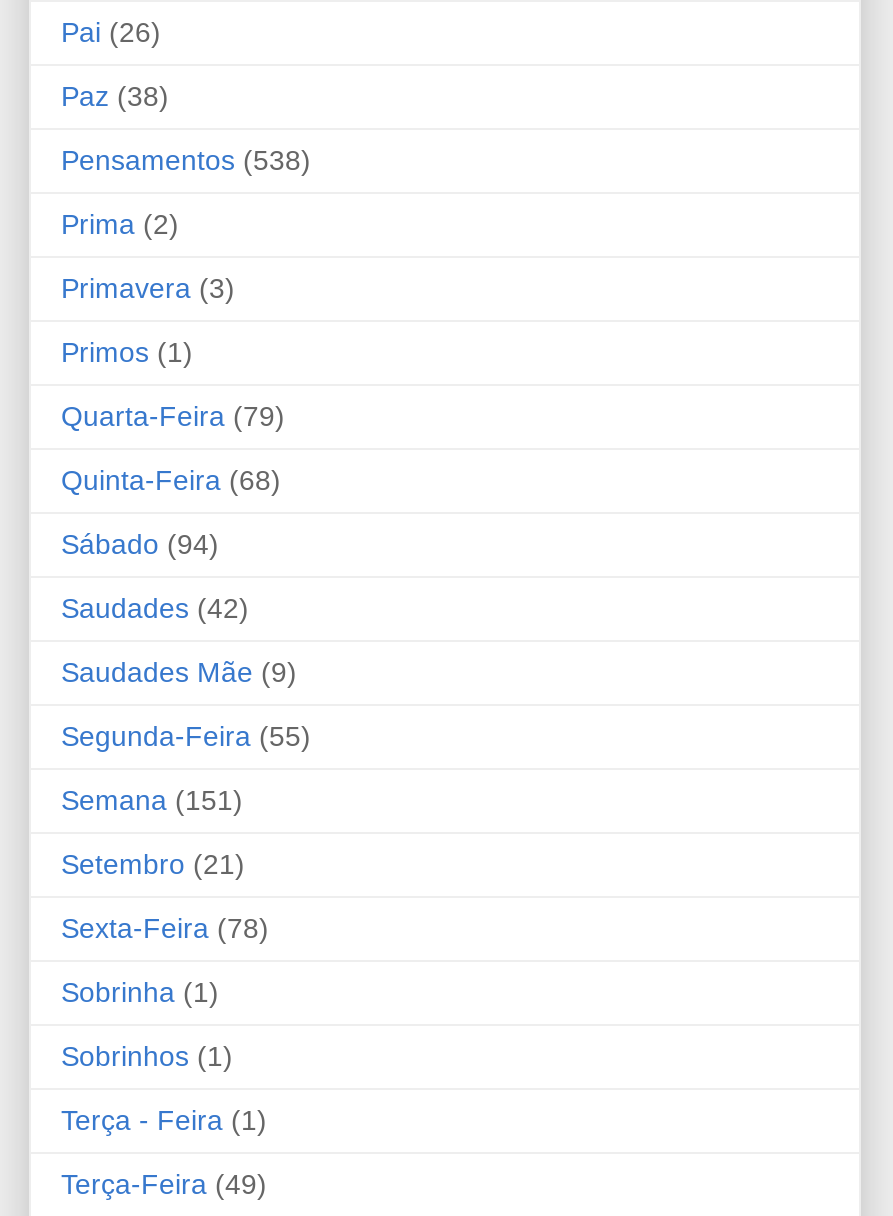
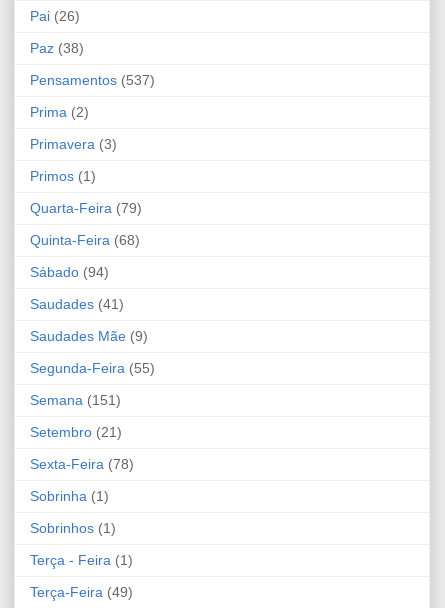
[61,144,311,176] Pensamentos (538) -> [30,72,155,88] Pensamentos (537)
[61,592,249,624] Saudades (42) -> [30,296,124,312] Saudades (41)

